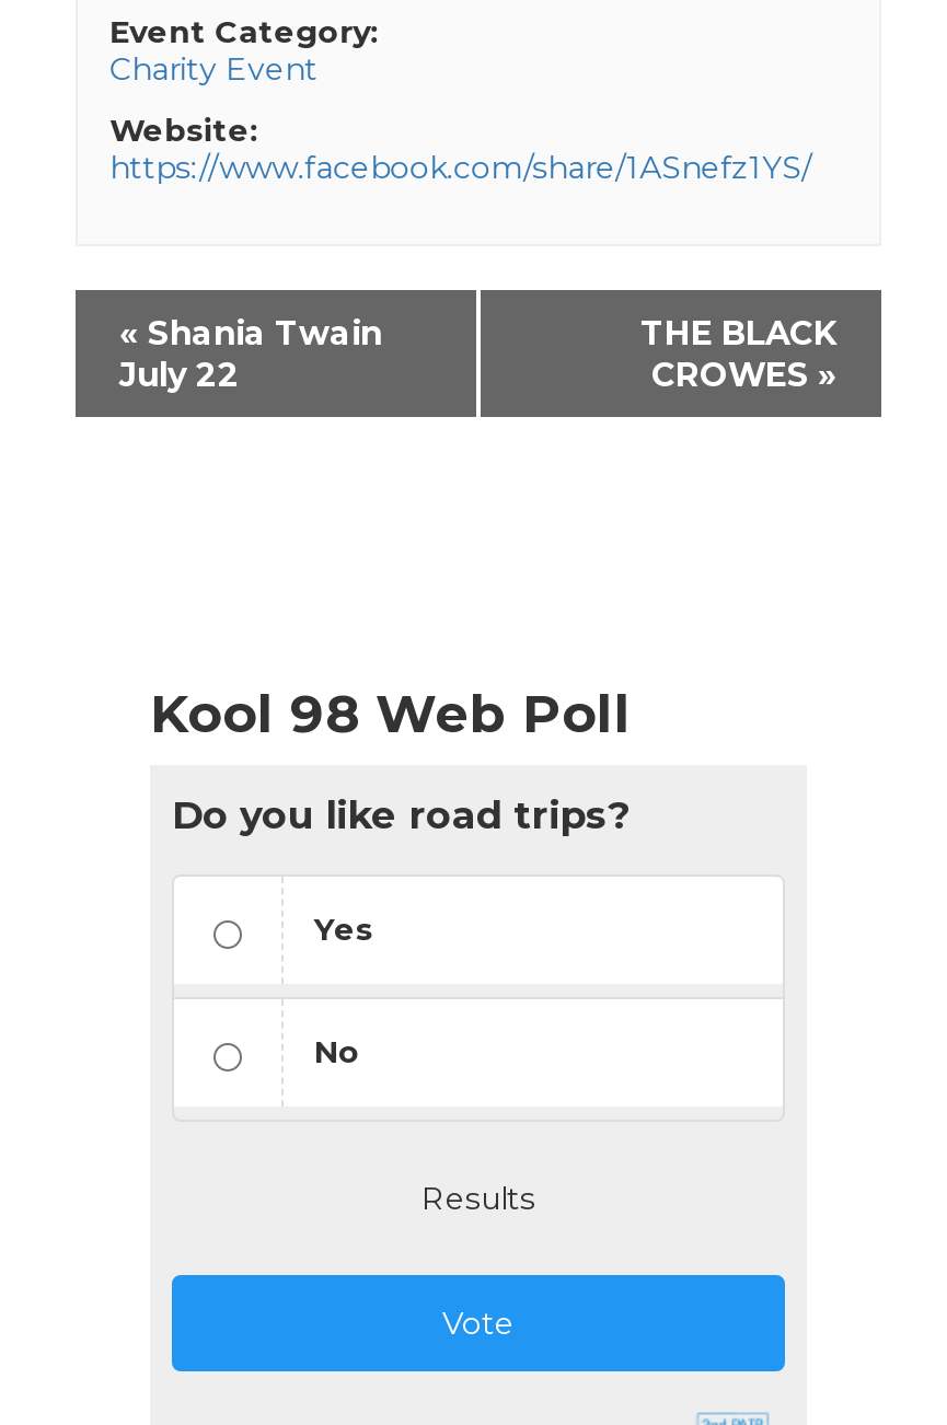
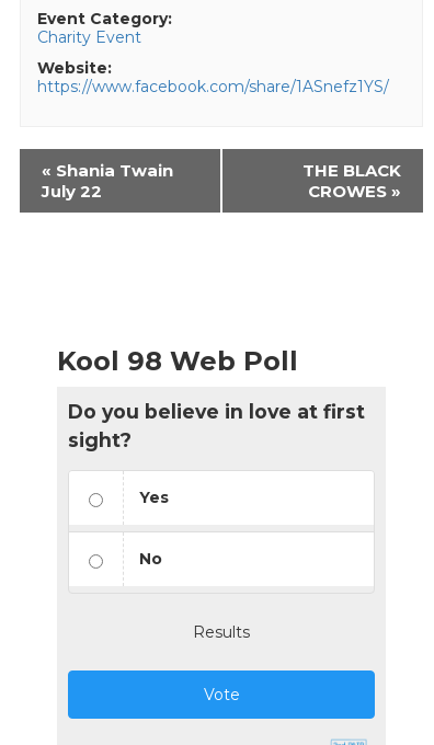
[172,792,630,837] Do you like road trips? -> [68,399,365,451] Do you believe in love at first | sight?

